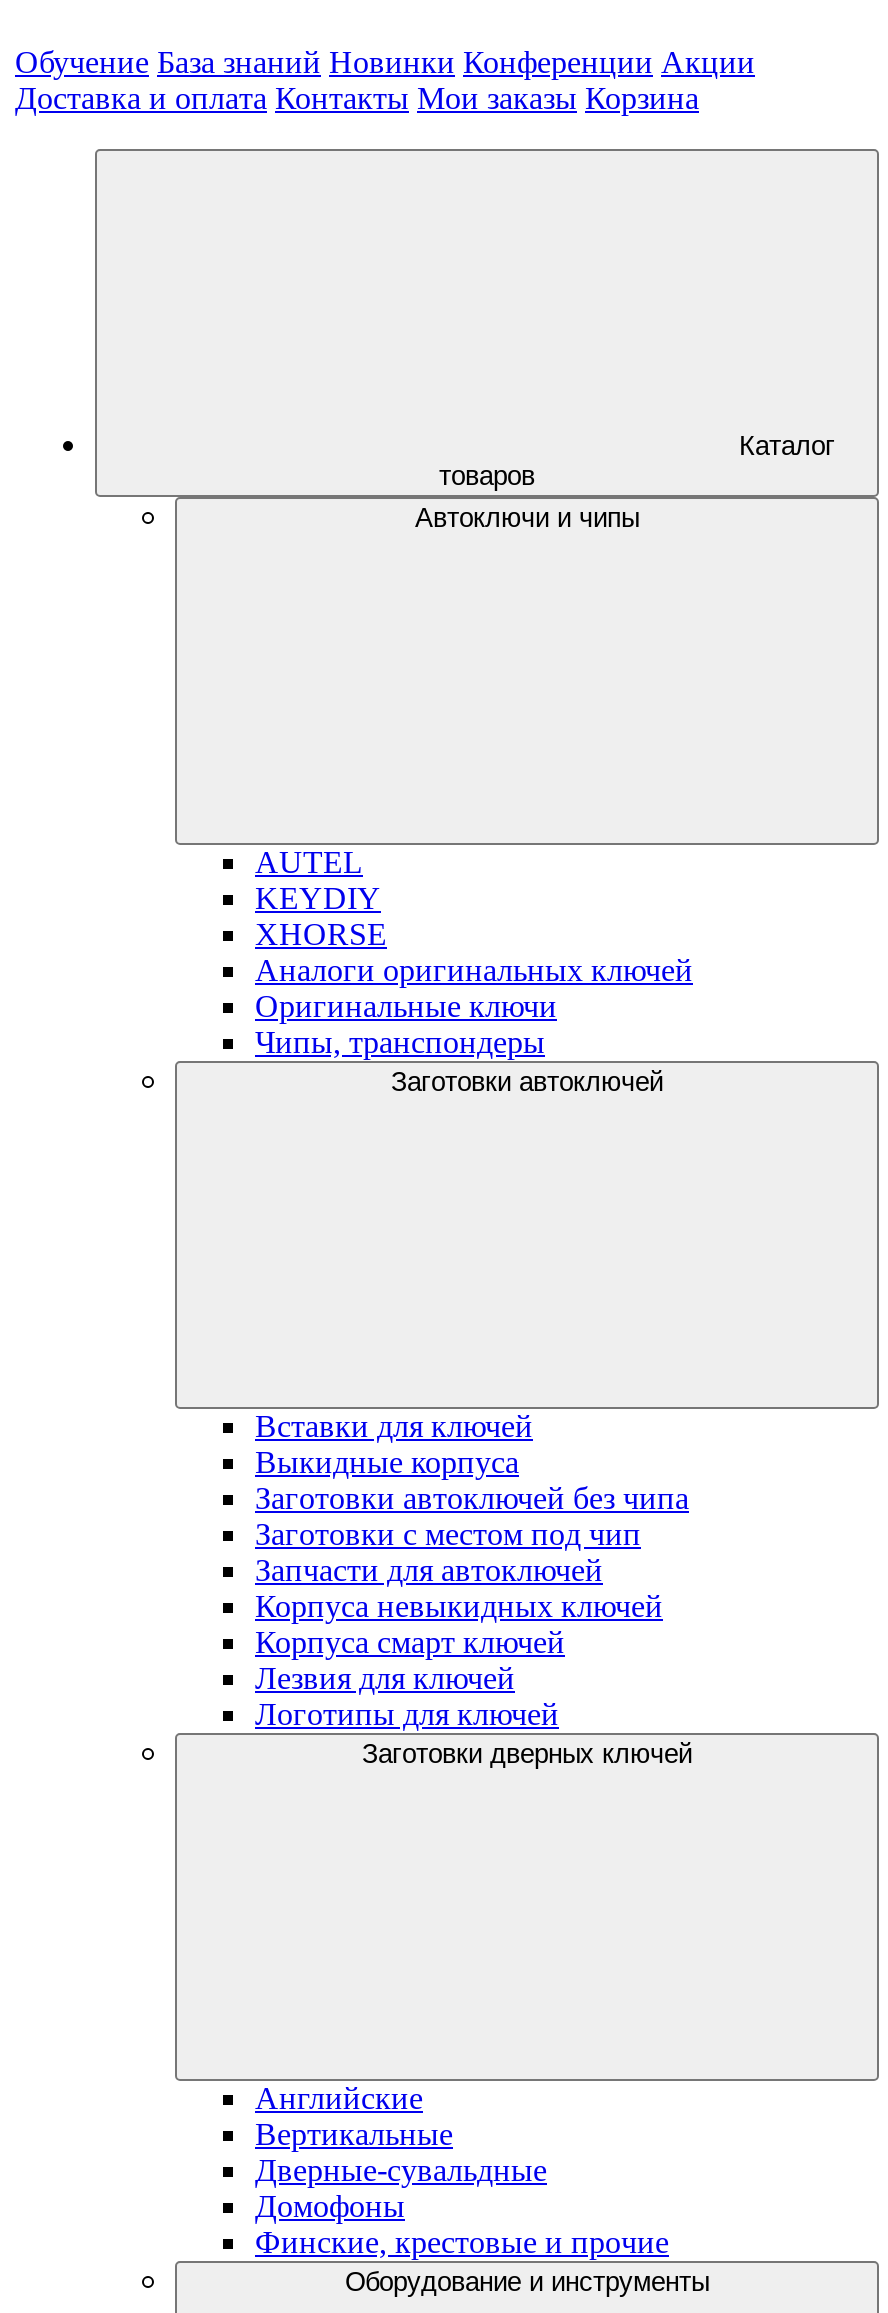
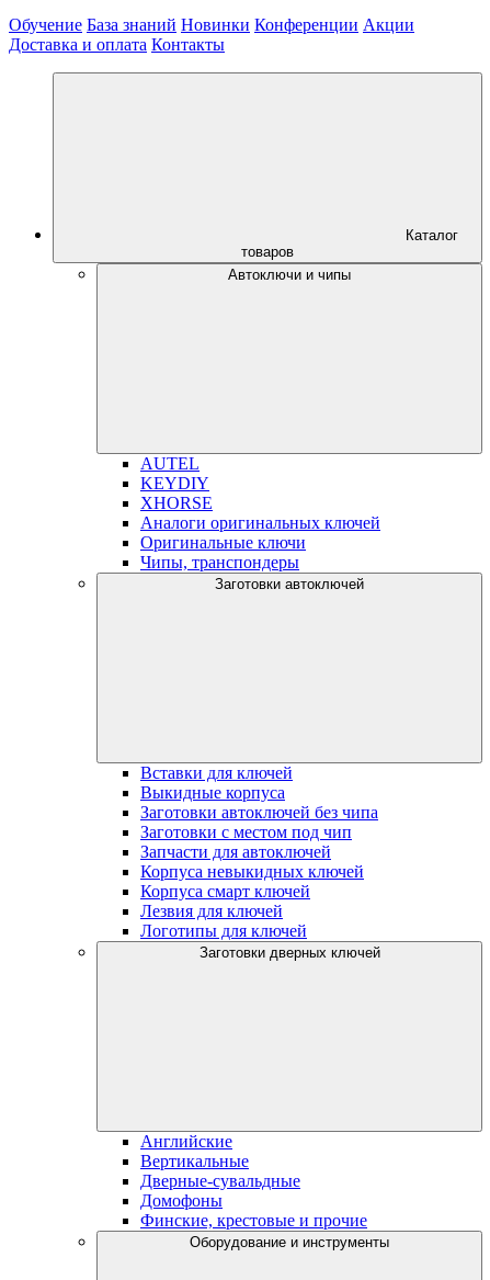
[15,81,699,115] Доставка и оплата Контакты Мои заказы Корзина -> [9,35,225,54] Доставка и оплата Контакты

